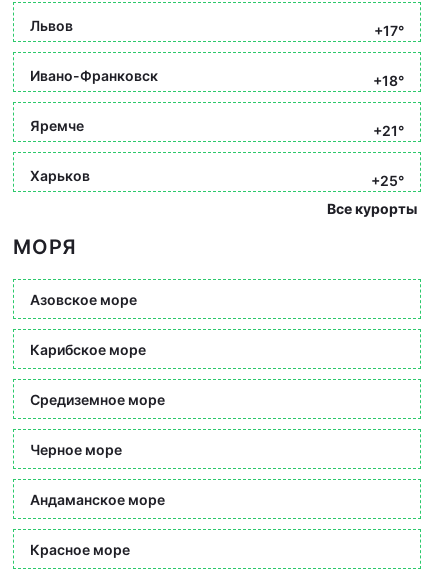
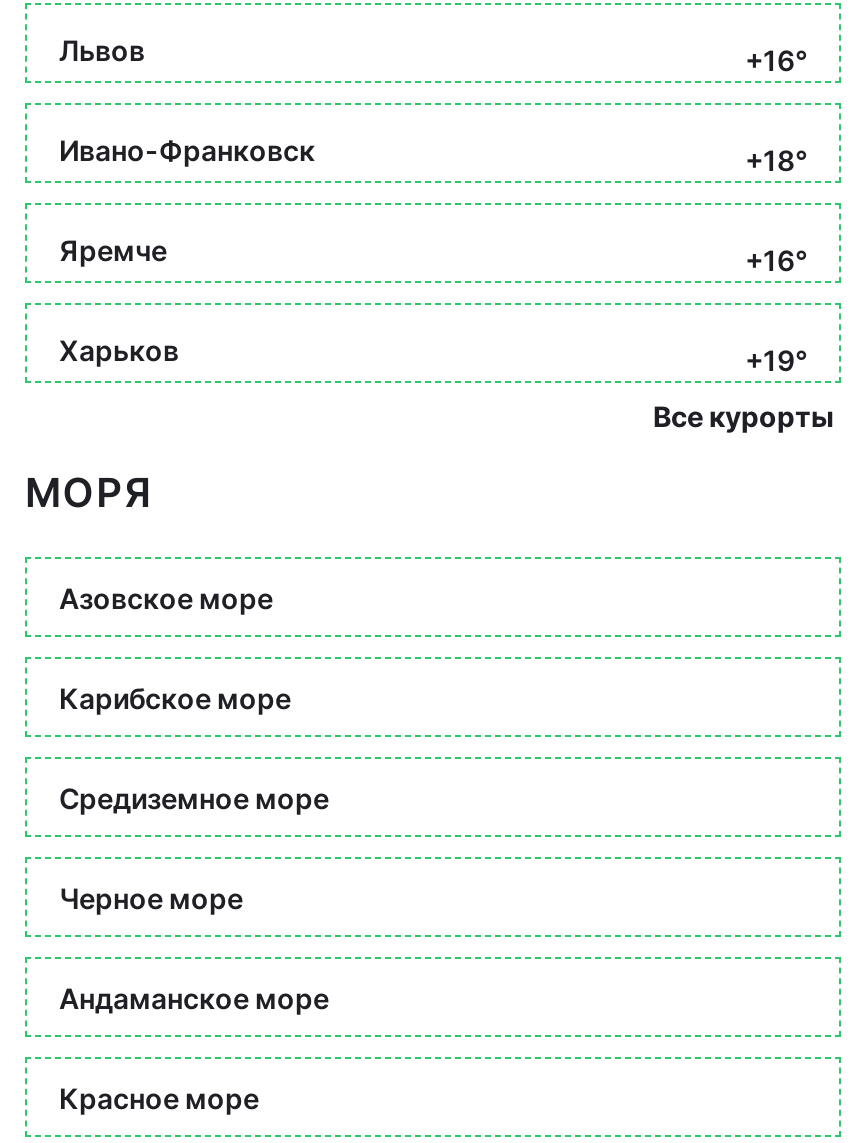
[374,22,404,39] +17° -> [745,43,807,77] +16°
[373,122,404,139] +21° -> [745,243,807,277] +16°
[371,172,404,189] +25° -> [745,343,807,377] +19°

